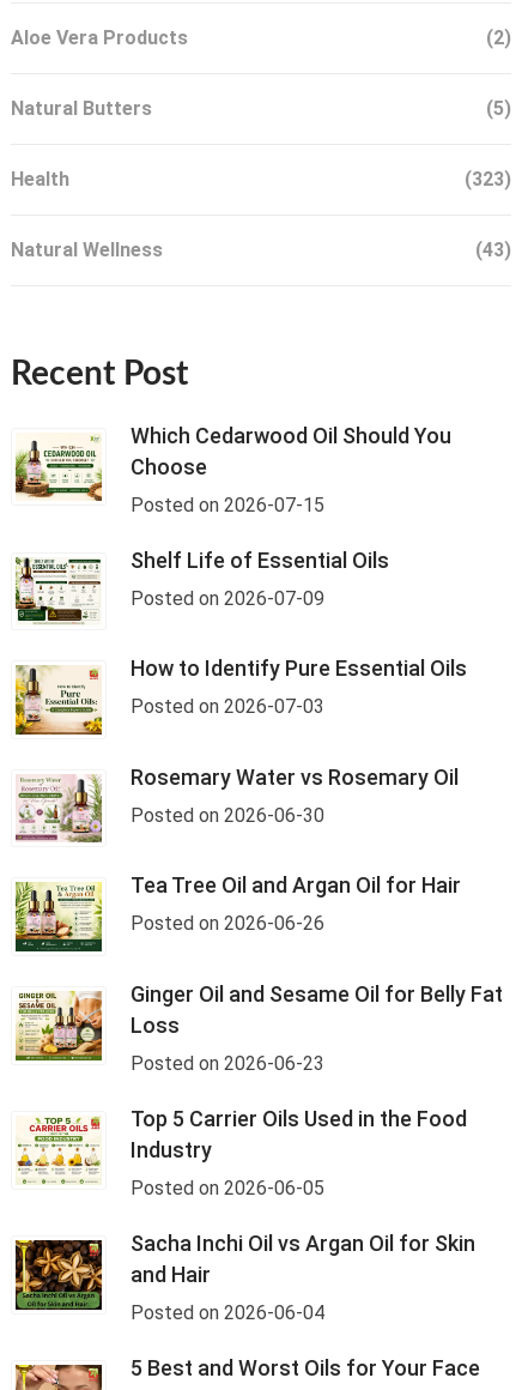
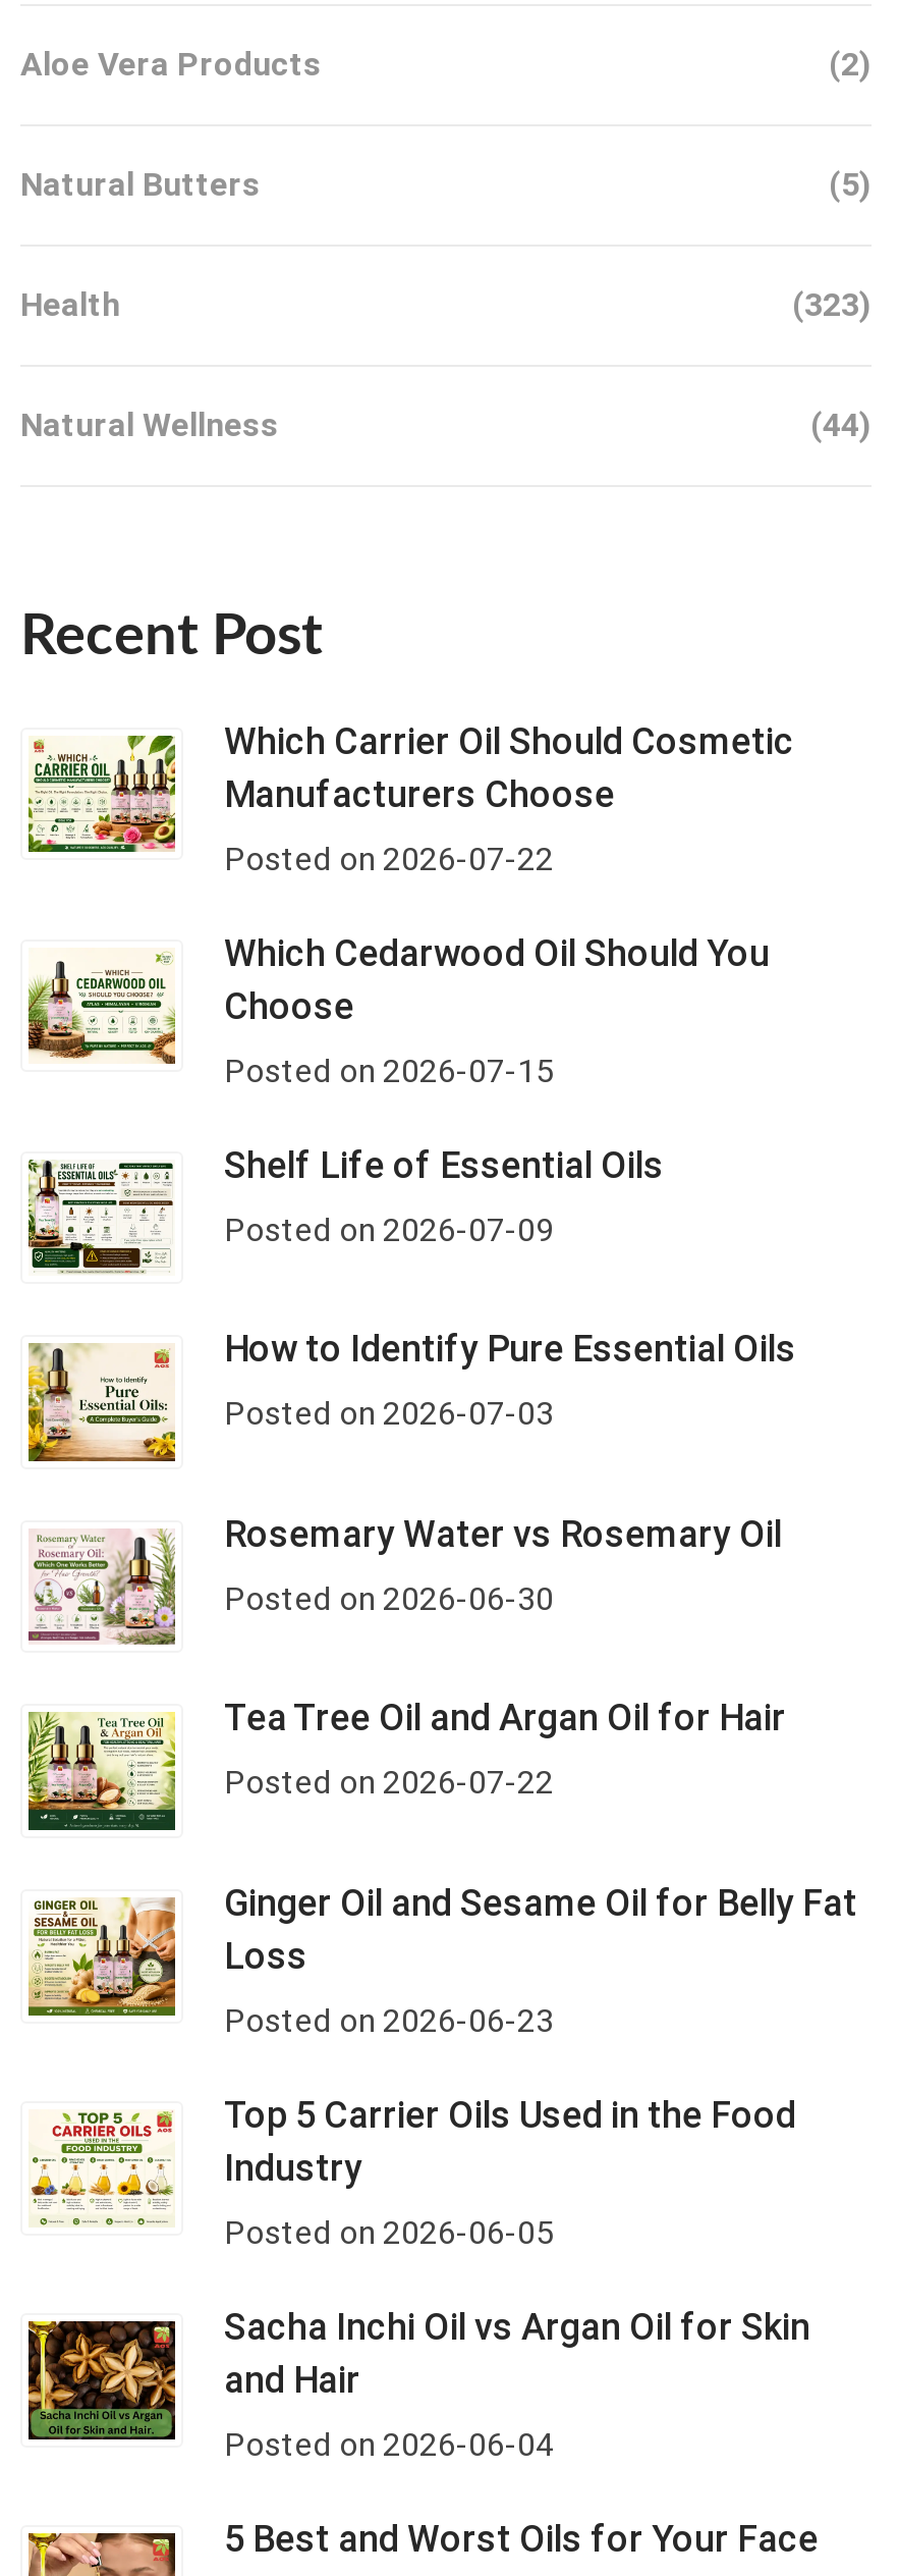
[475,238,511,261] (43) -> [810,405,872,443] (44)
none -> [26,719,794,878] [image] | Which Carrier Oil Should Cosmetic | Manufacturers Choose | Posted on 2026-07-22
[131,912,324,935] Posted on 2026-06-26 -> [224,1764,554,1802] Posted on 2026-07-22

